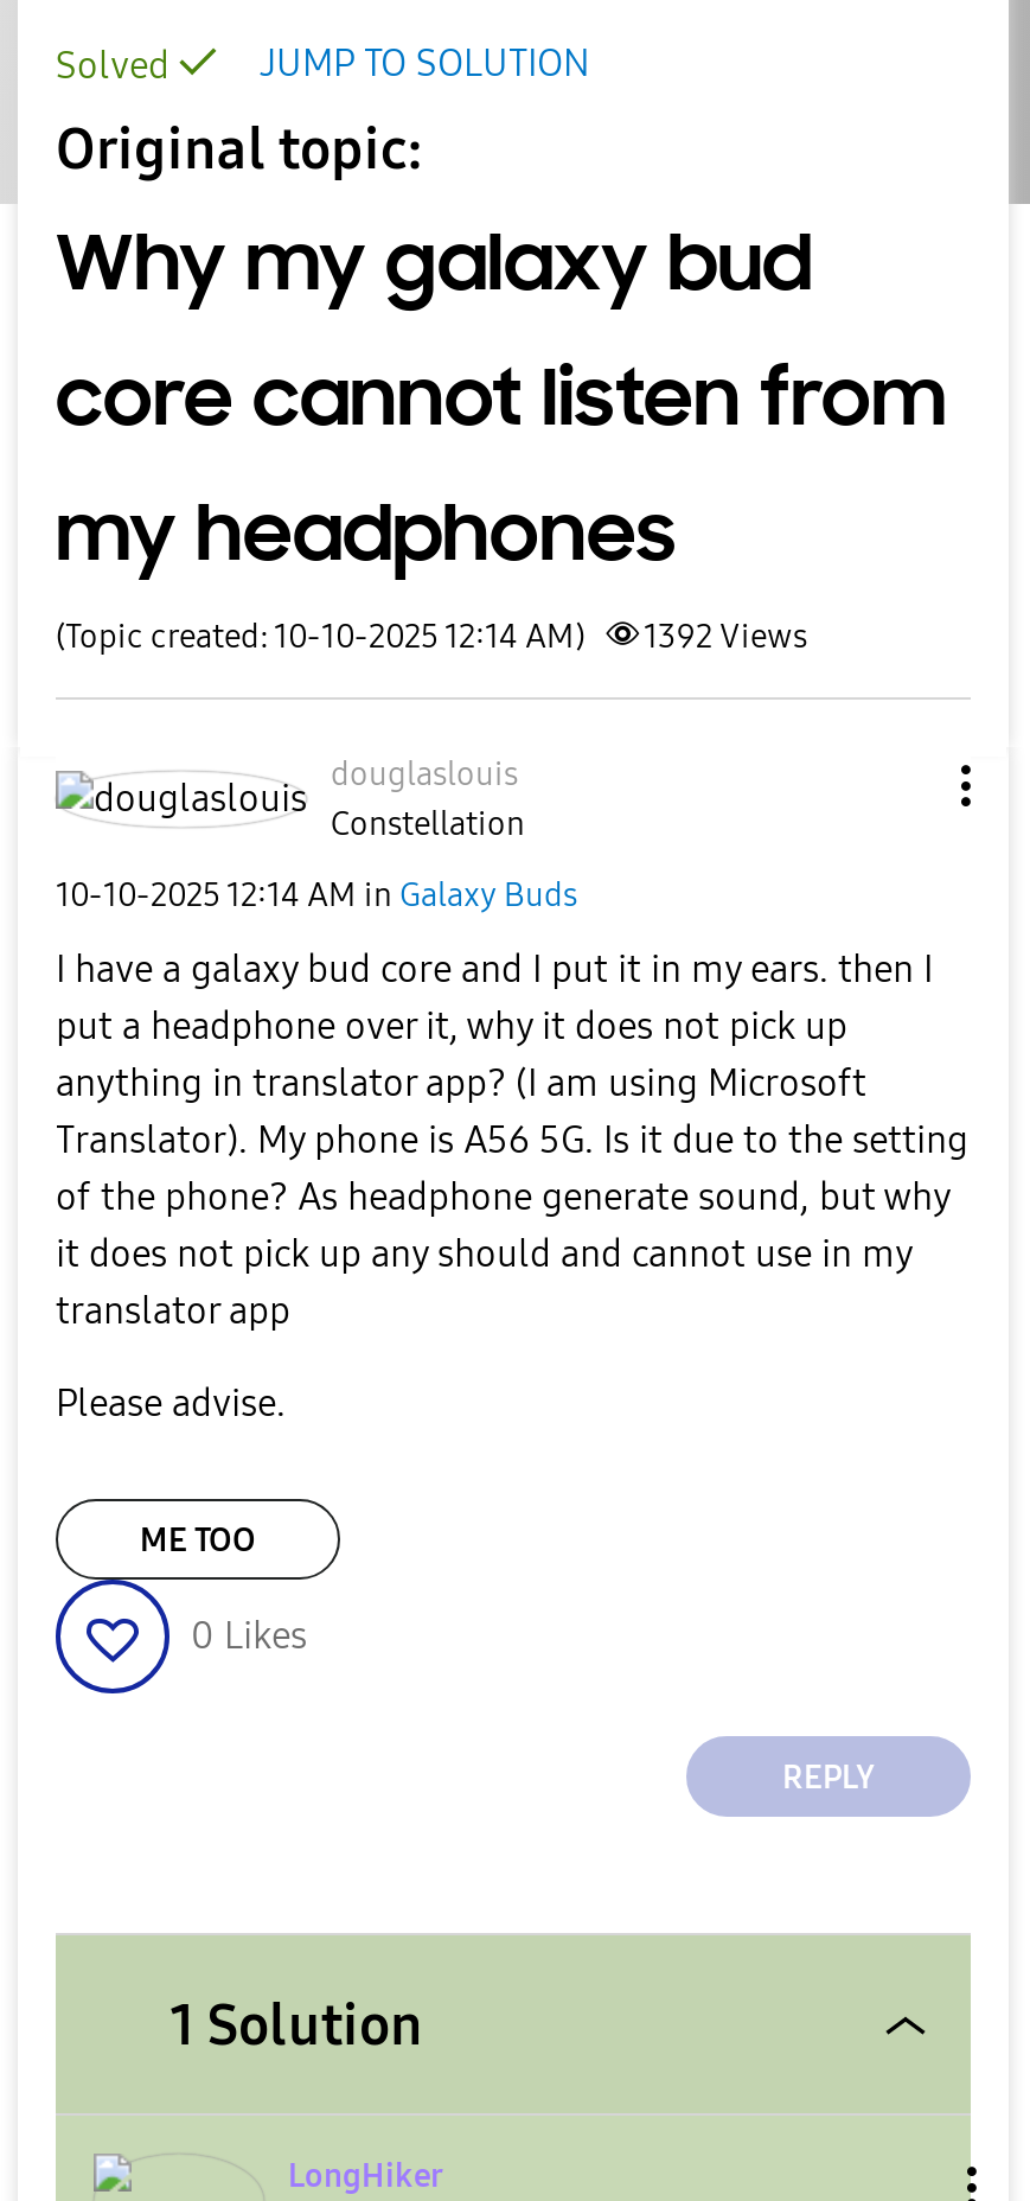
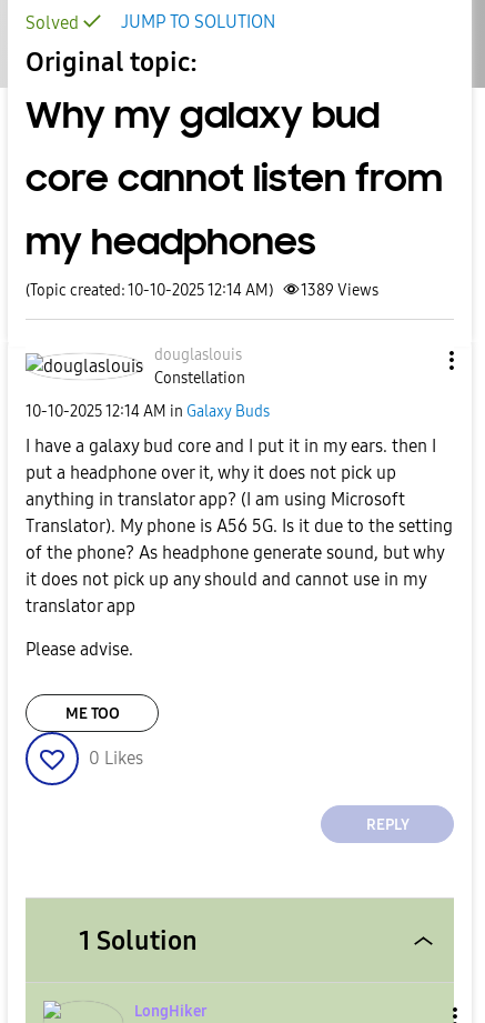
[56,617,807,657] (Topic created: 10-10-2025 12:14 AM) 1392 Views -> [26,281,378,300] (Topic created: 10-10-2025 12:14 AM) 1389 Views

